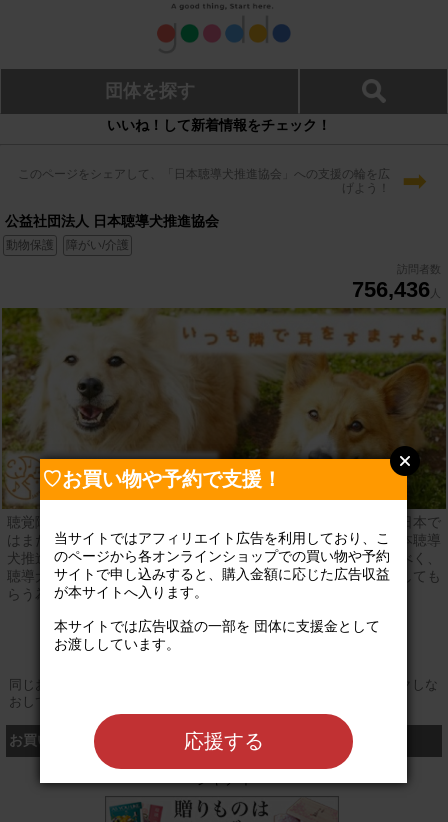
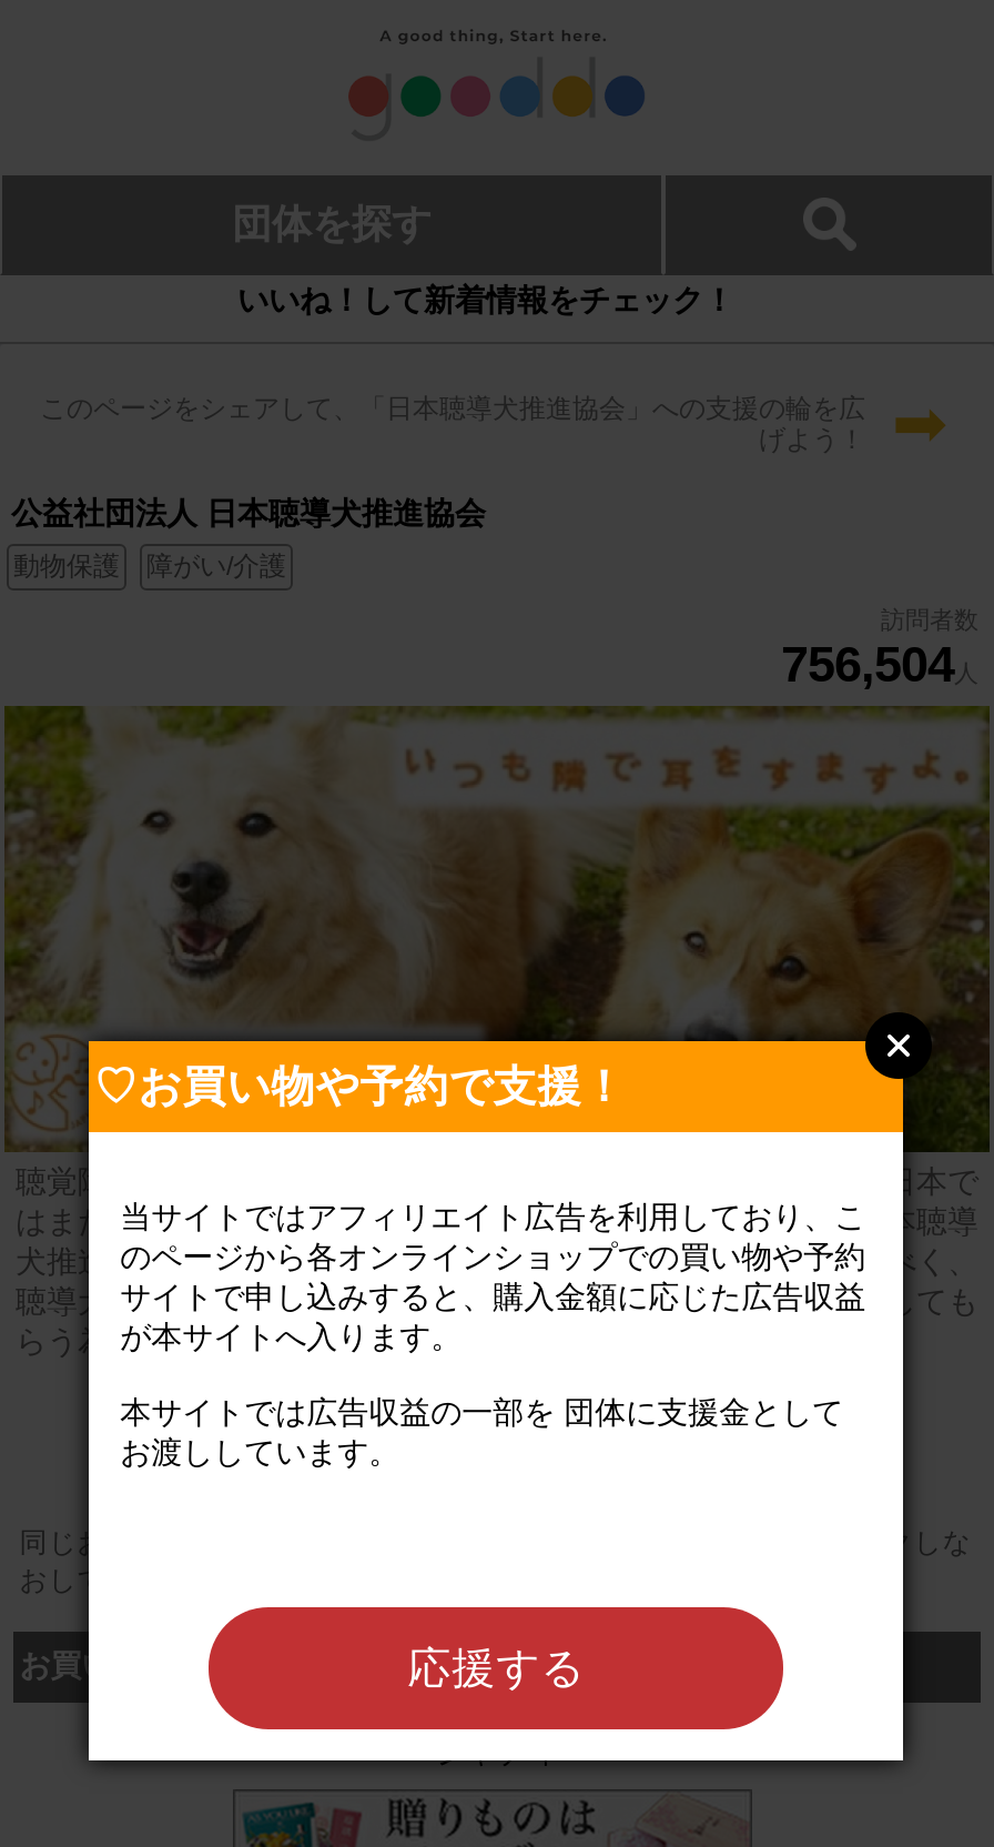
[352,277,441,302] 756,436人 -> [781,636,978,692] 756,504人

